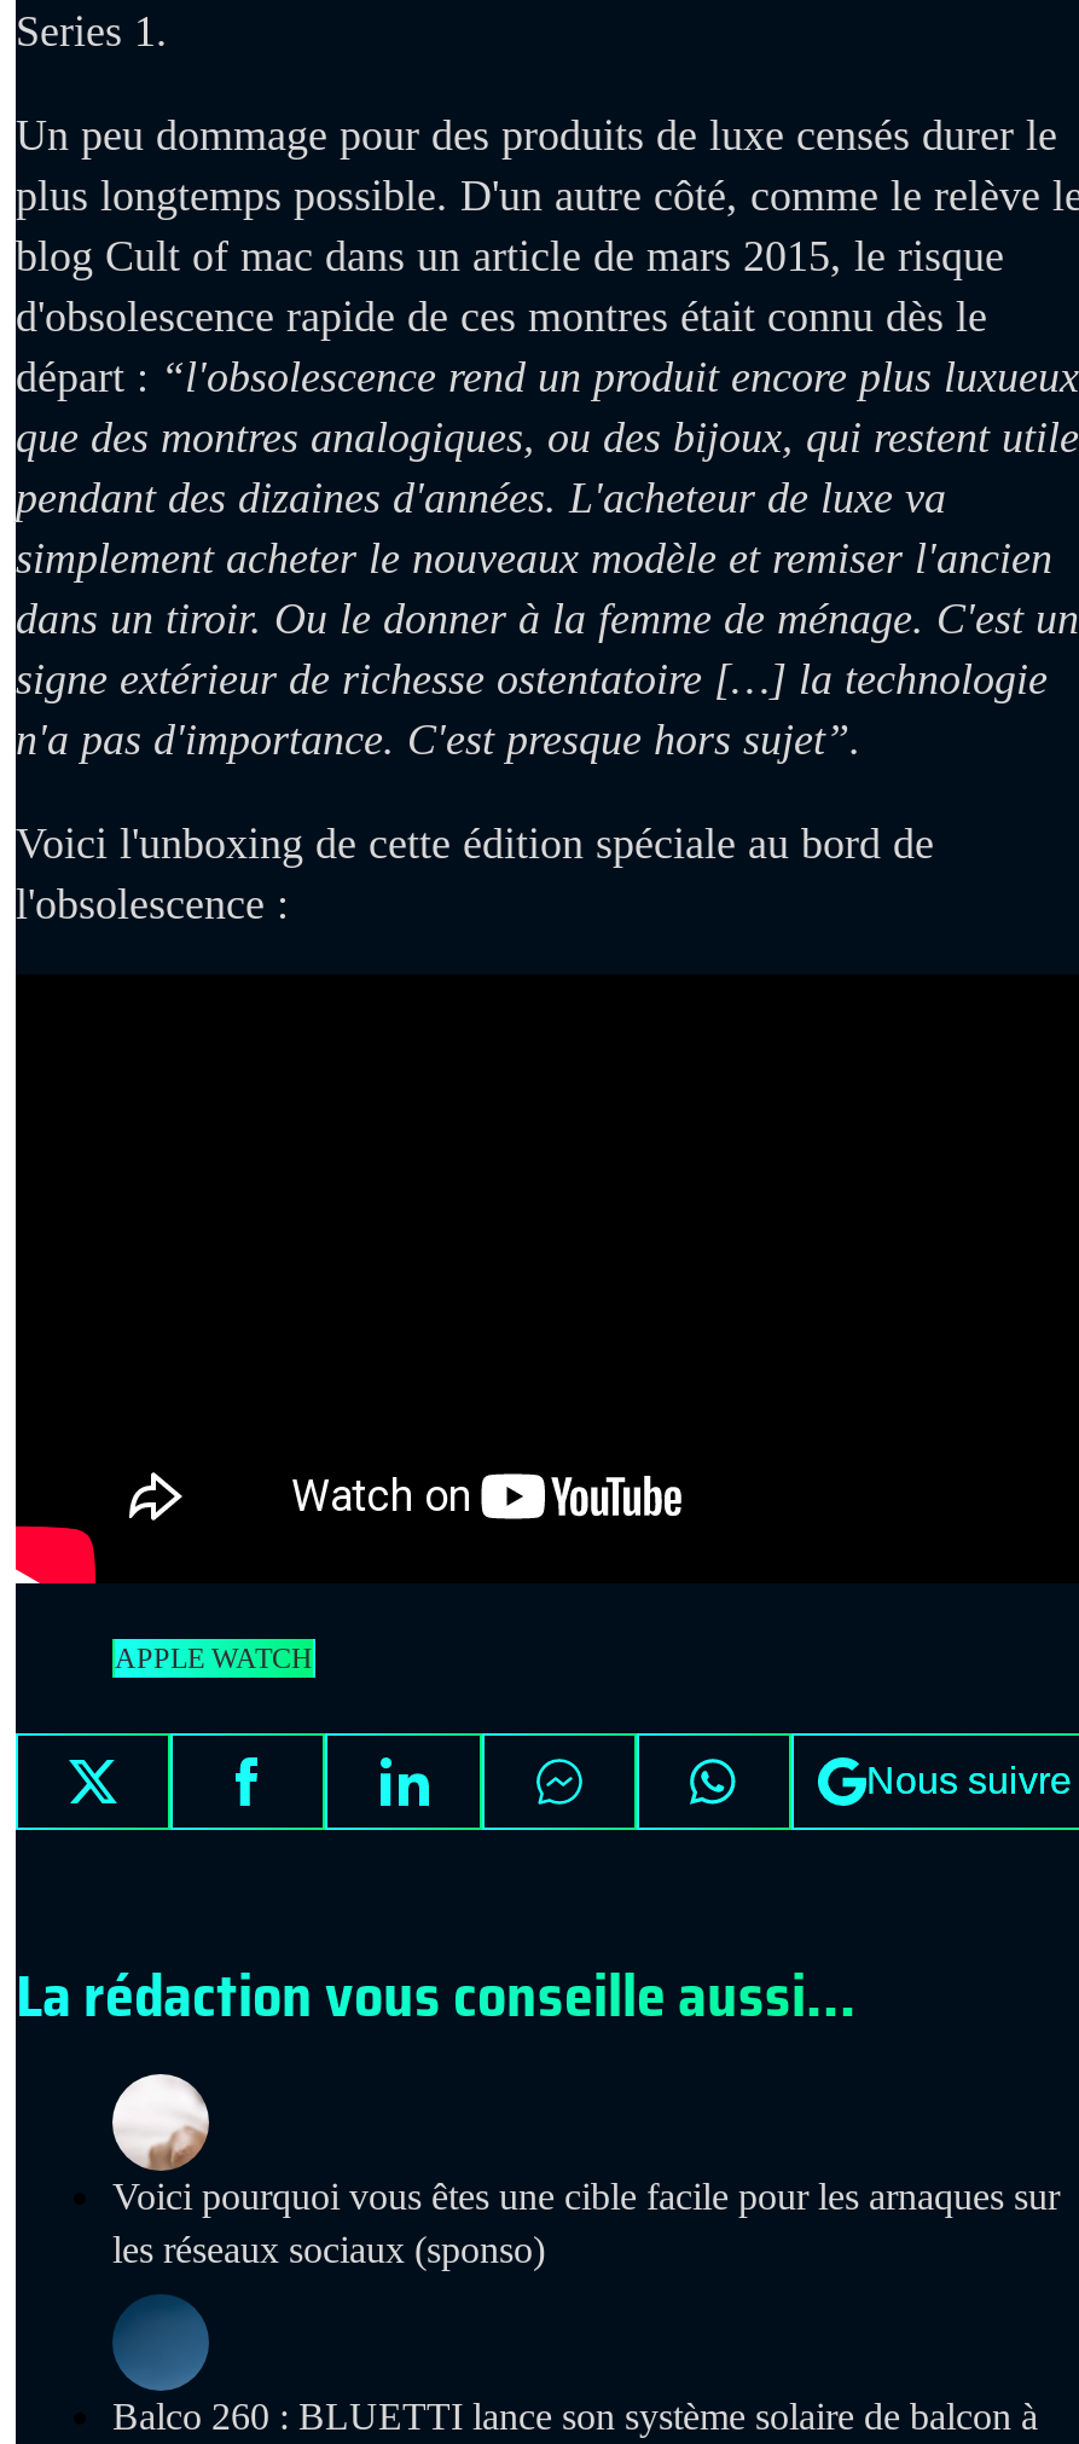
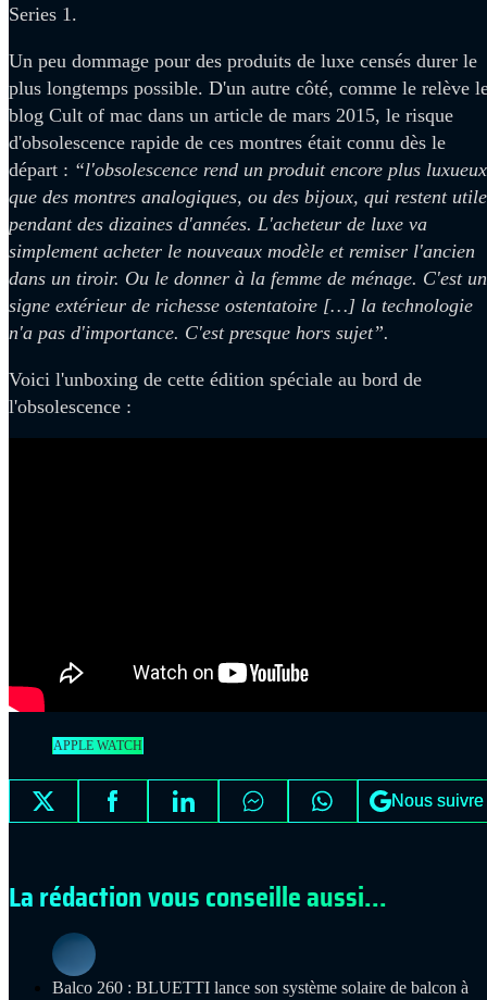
[110,2072,1060,2270] [image] | Voici pourquoi vous êtes une cible facile pour les arnaques sur | les réseaux sociaux (sponso) -> none

